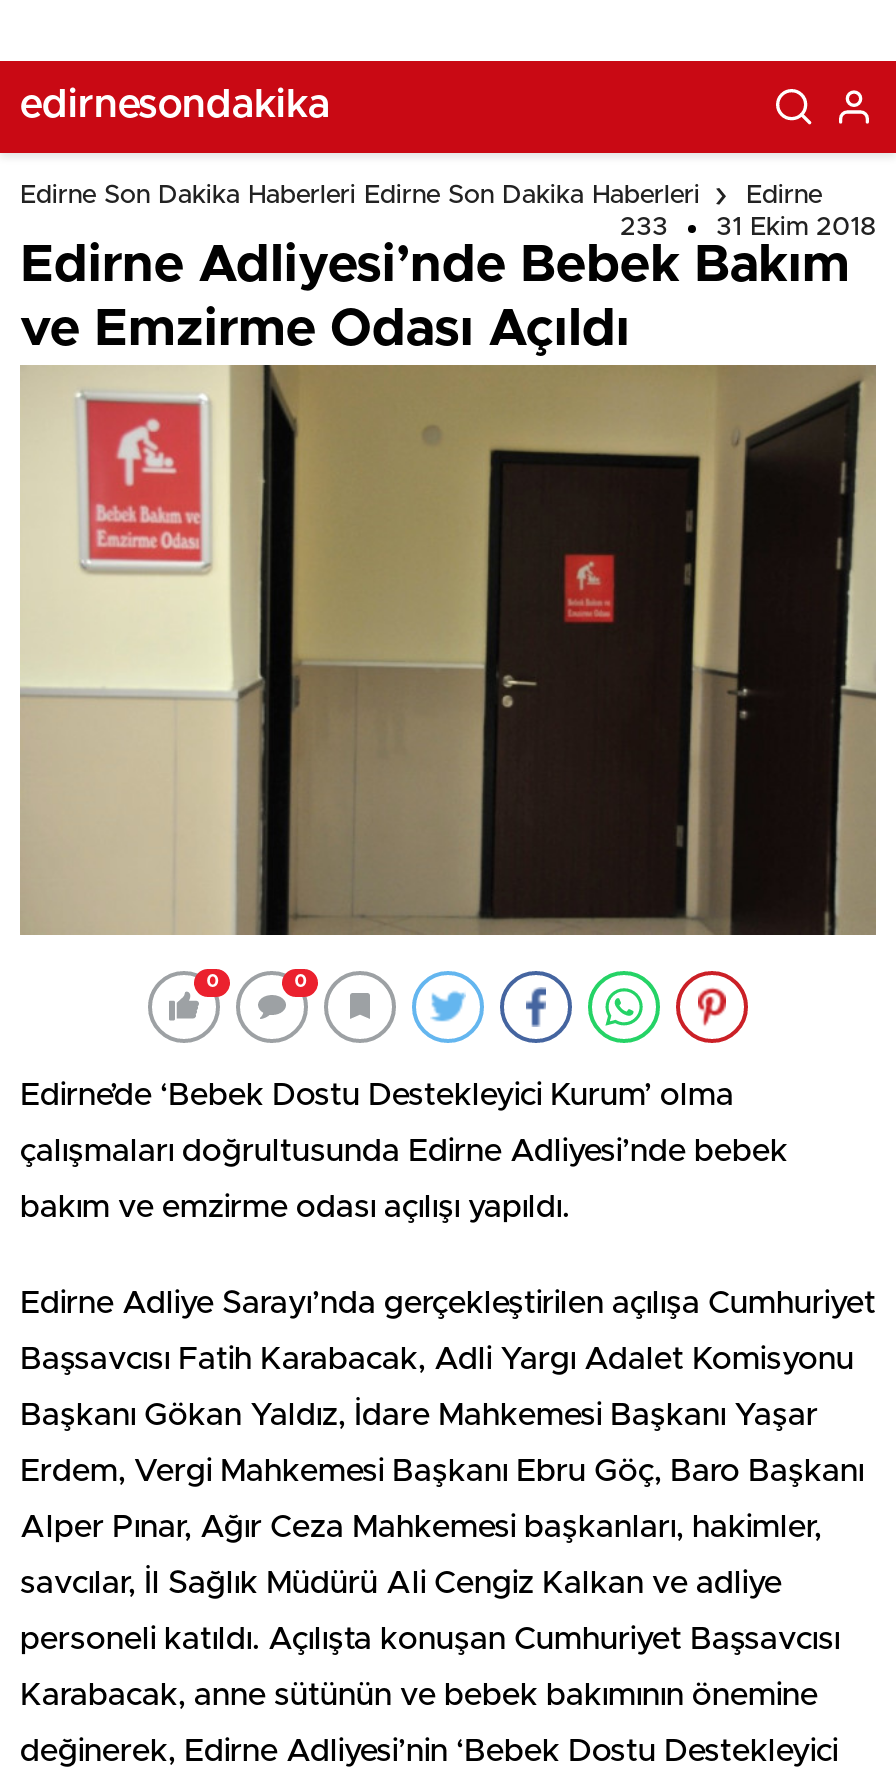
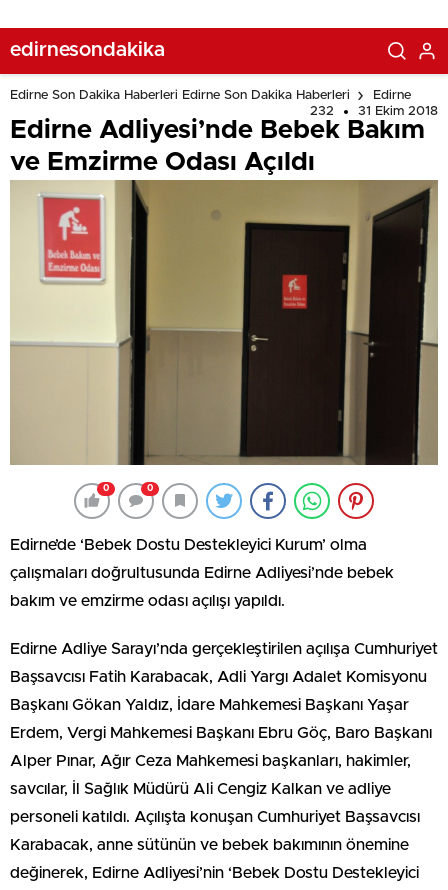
[620,215,876,241] 233 31 Ekim 2018 -> [310,105,438,118] 232 31 Ekim 2018

